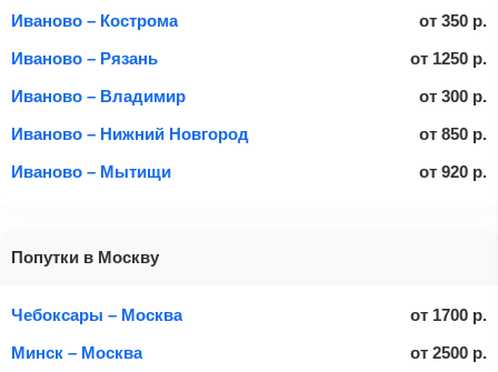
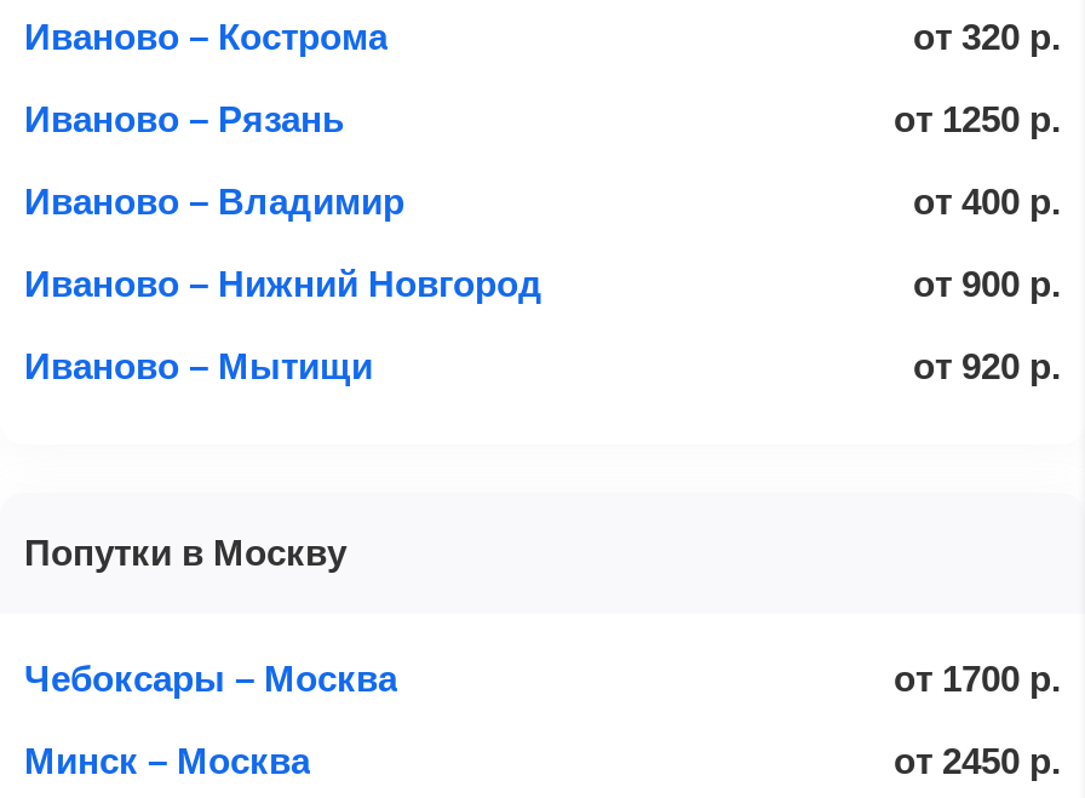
[419,11,487,30] от 350 р. -> [913,16,1061,57] от 320 р.
[419,87,487,105] от 300 р. -> [913,180,1061,222] от 400 р.
[419,124,487,143] от 850 р. -> [913,263,1061,304] от 900 р.
[410,343,487,362] от 2500 р. -> [894,740,1061,781] от 2450 р.

